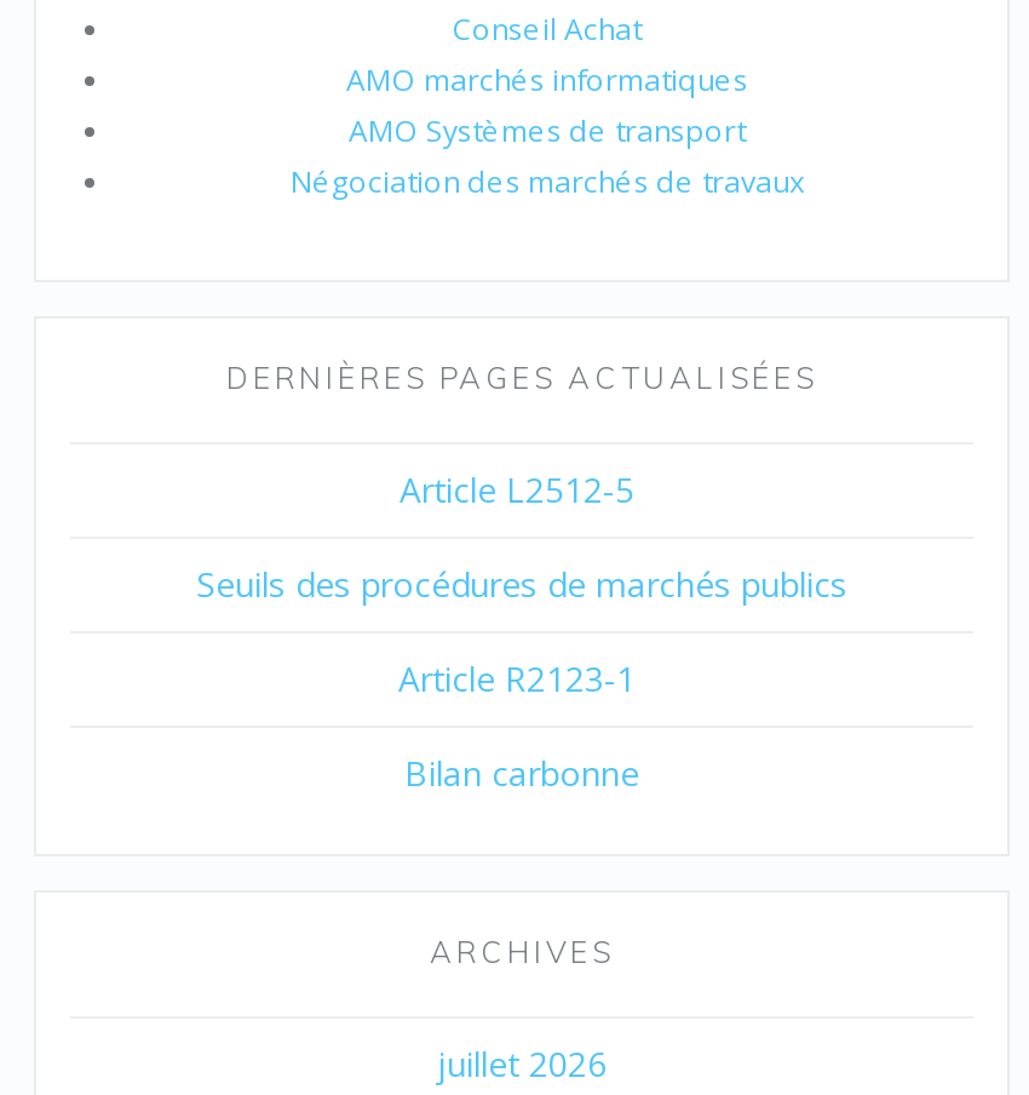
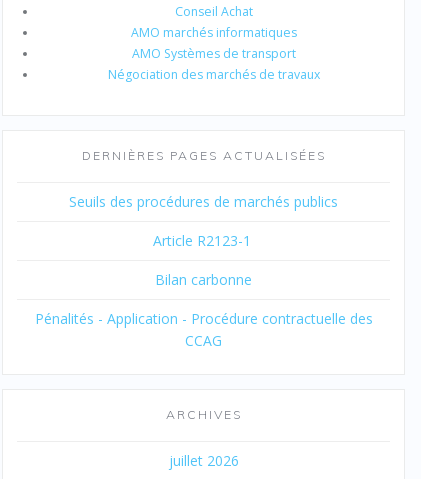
[399,465,644,511] Article L2512-5 -> none
moved [196,559,847,794] -> [69,192,338,289]: Seuils des procédures de marchés publics | Article R2123-1 | Bilan carbonne
none -> [34,309,372,350] Pénalités - Application - Procédure contractuelle des | CCAG

